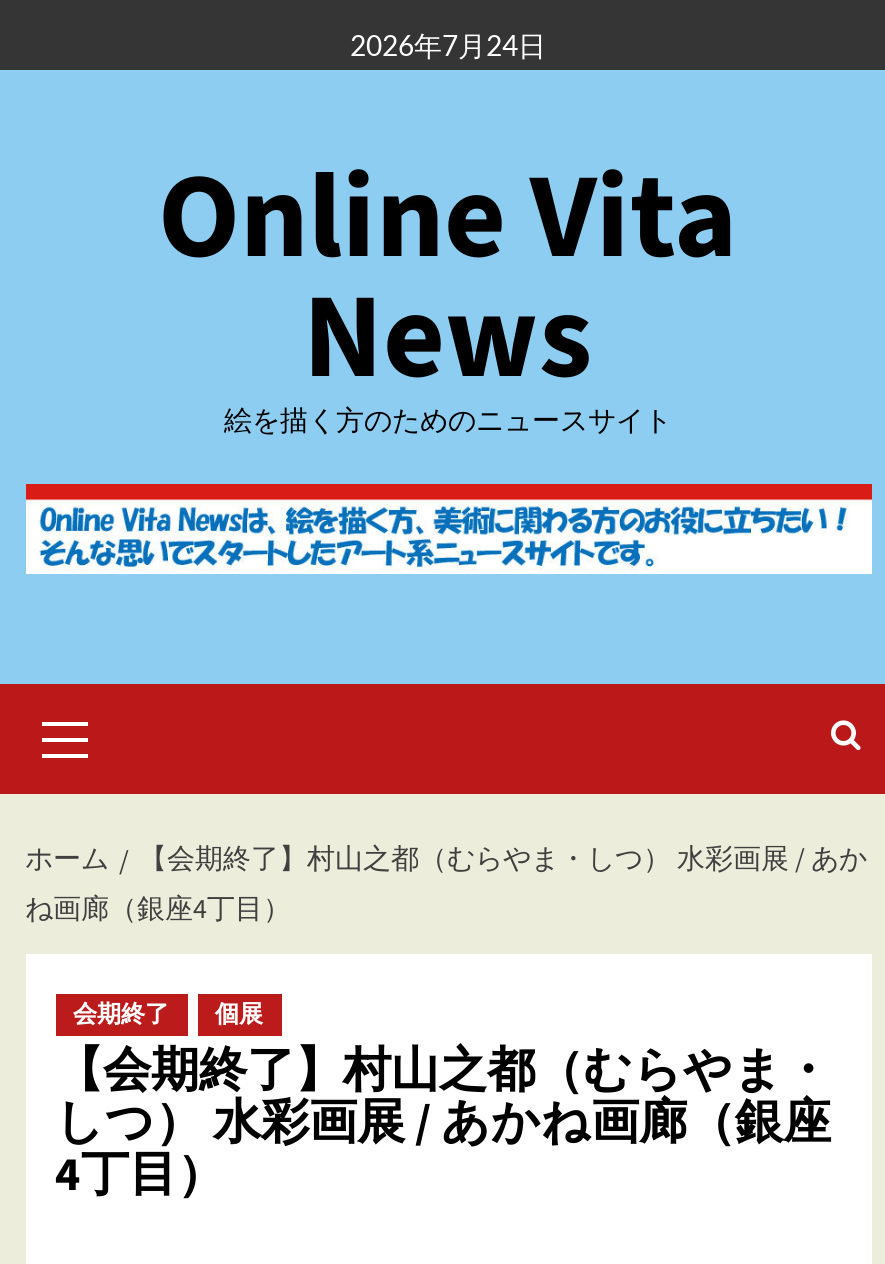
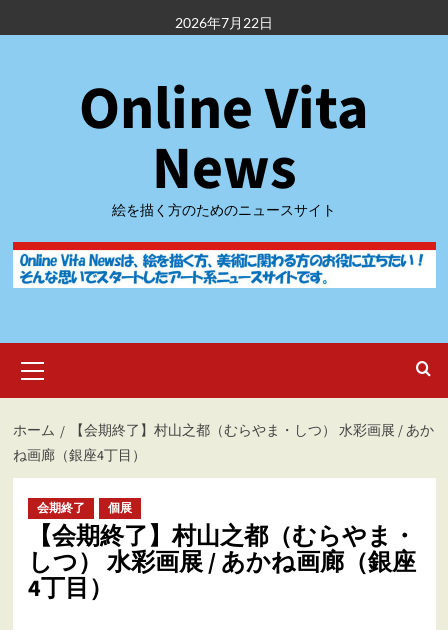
[350,28,546,62] 2026年7月24日 -> [175,14,273,31] 2026年7月22日

